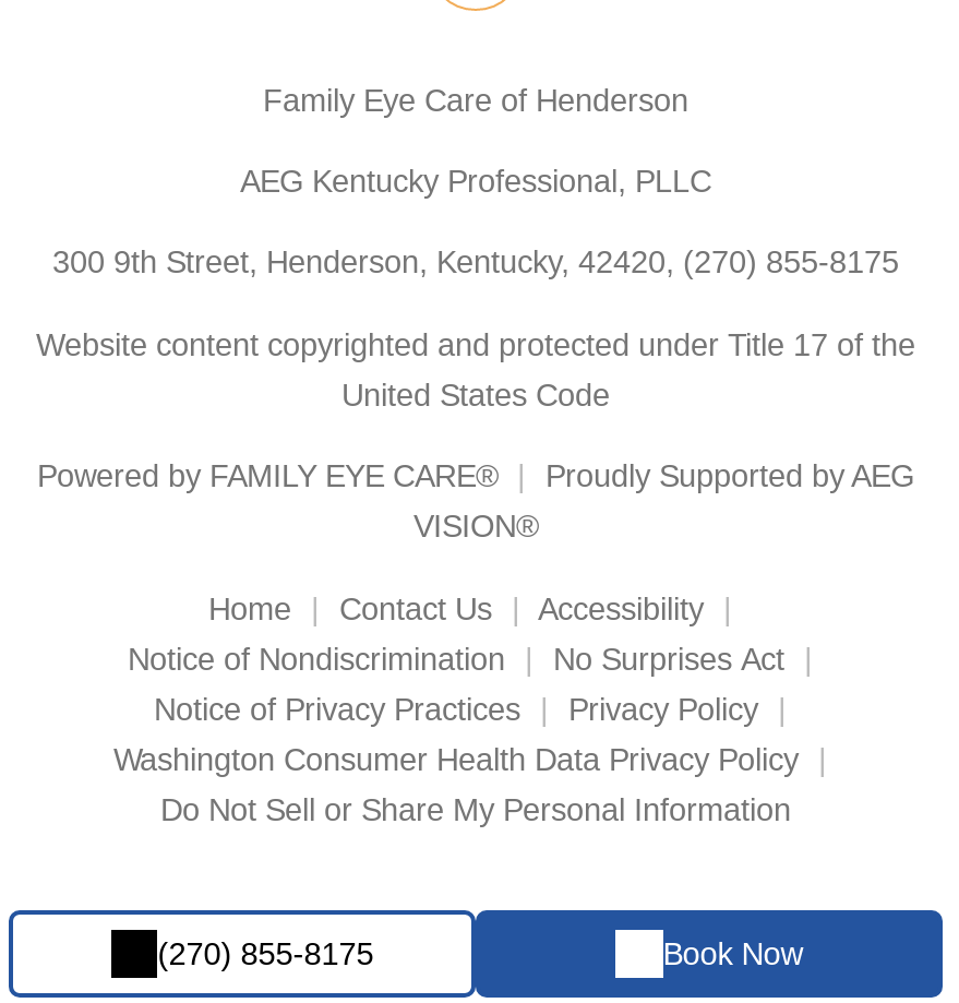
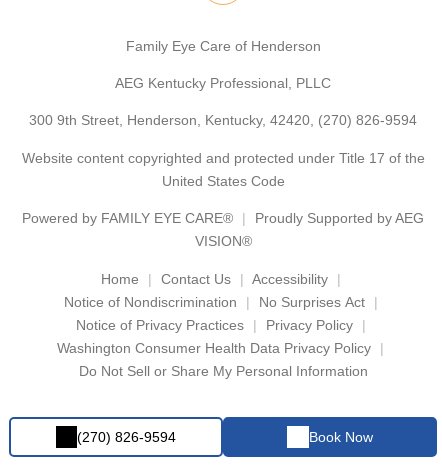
[52,245,899,280] 300 9th Street, Henderson, Kentucky, 42420, (270) 855-8175 -> [29,112,417,128] 300 9th Street, Henderson, Kentucky, 42420, (270) 826-9594
[158,935,374,970] (270) 855-8175 -> [77,428,176,444] (270) 826-9594

